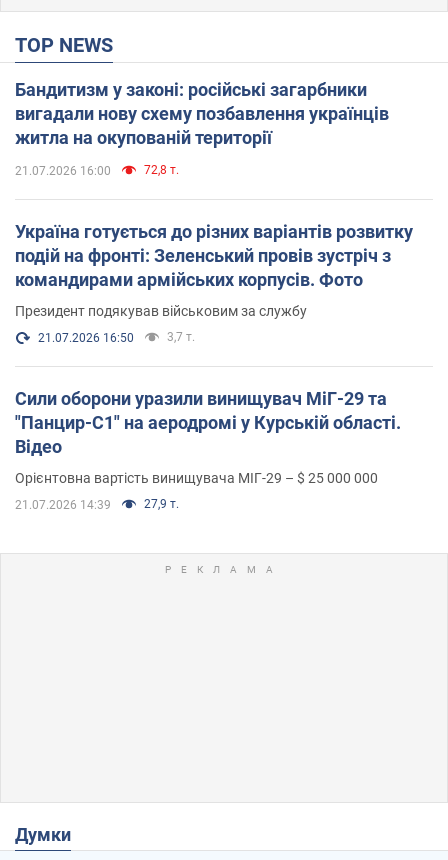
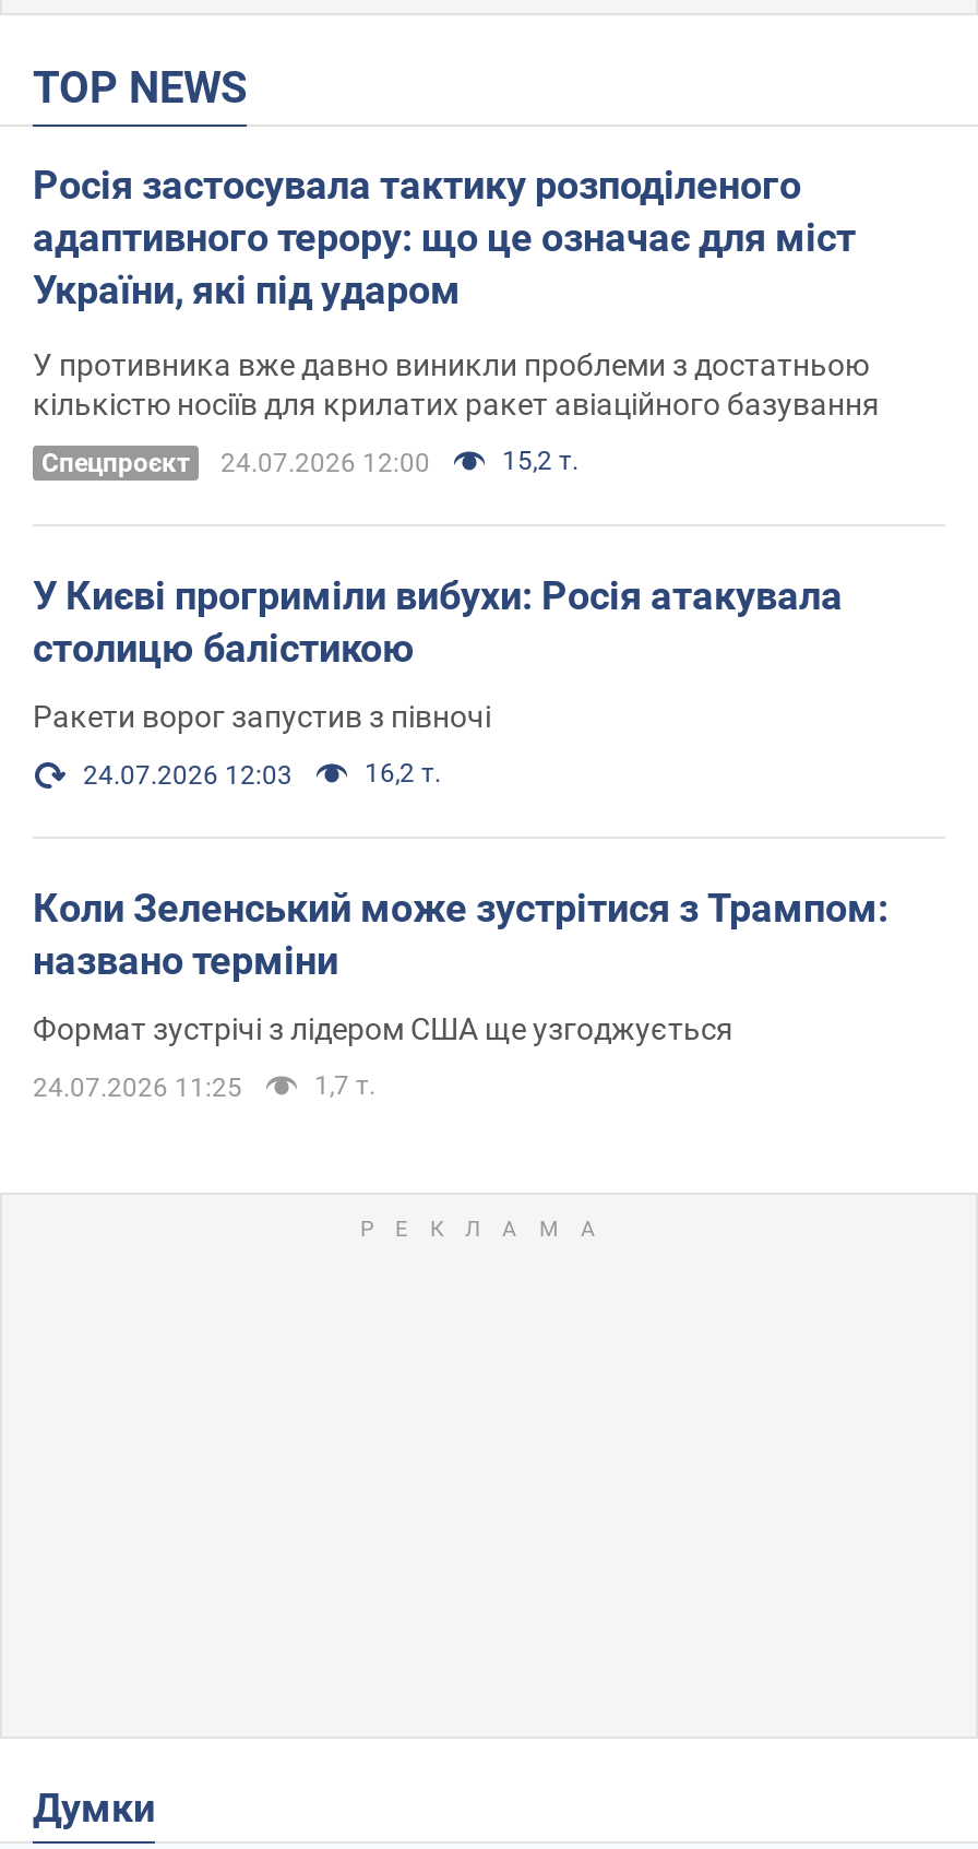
[15,79,413,512] Бандитизм у законі: російські загарбники | вигадали нову схему позбавлення українців | житла на окупованій території | 21.07.2026 16:00 | 72,8 т. | Україна готується до різних варіантів розвитку | подій на фронті: Зеленський провів зустріч з | командирами армійських корпусів. Фото | Президент подякував військовим за службу | 21.07.2026 16:50 | 3,7 т. | Сили оборони уразили винищувач МіГ-29 та | "Панцир-С1" на аеродромі у Курській області. | Відео | Орієнтовна вартість винищувача МІГ-29 – $ 25 000 000 | 21.07.2026 14:39 | 27,9 т. -> [33,161,888,1102] Росія застосувала тактику розподіленого | адаптивного терору: що це означає для міст | України, які під ударом | У противника вже давно виникли проблеми з достатньою | кількістю носіїв для крилатих ракет авіаційного базування | Cпецпроєкт | 24.07.2026 12:00 | 15,2 т. | У Києві прогриміли вибухи: Росія атакувала | столицю балістикою | Ракети ворог запустив з півночі | 24.07.2026 12:03 | 16,2 т. | Коли Зеленський може зустрітися з Трампом: | названо терміни | Формат зустрічі з лідером США ще узгоджується | 24.07.2026 11:25 | 1,7 т.

